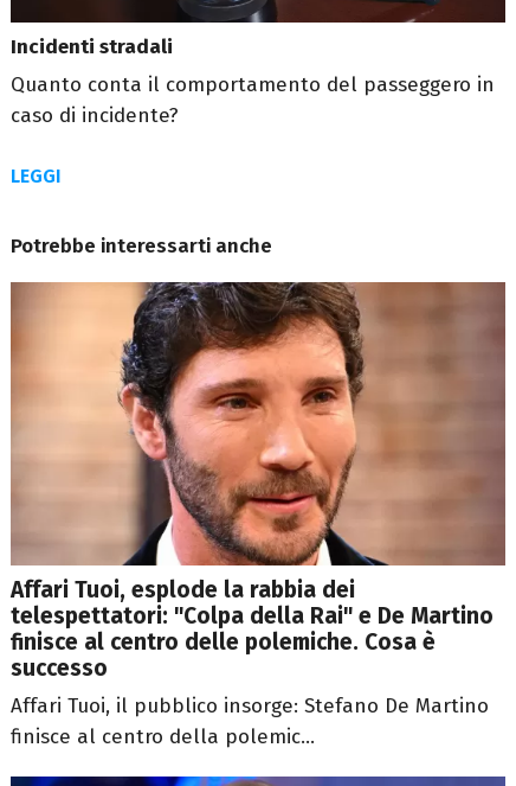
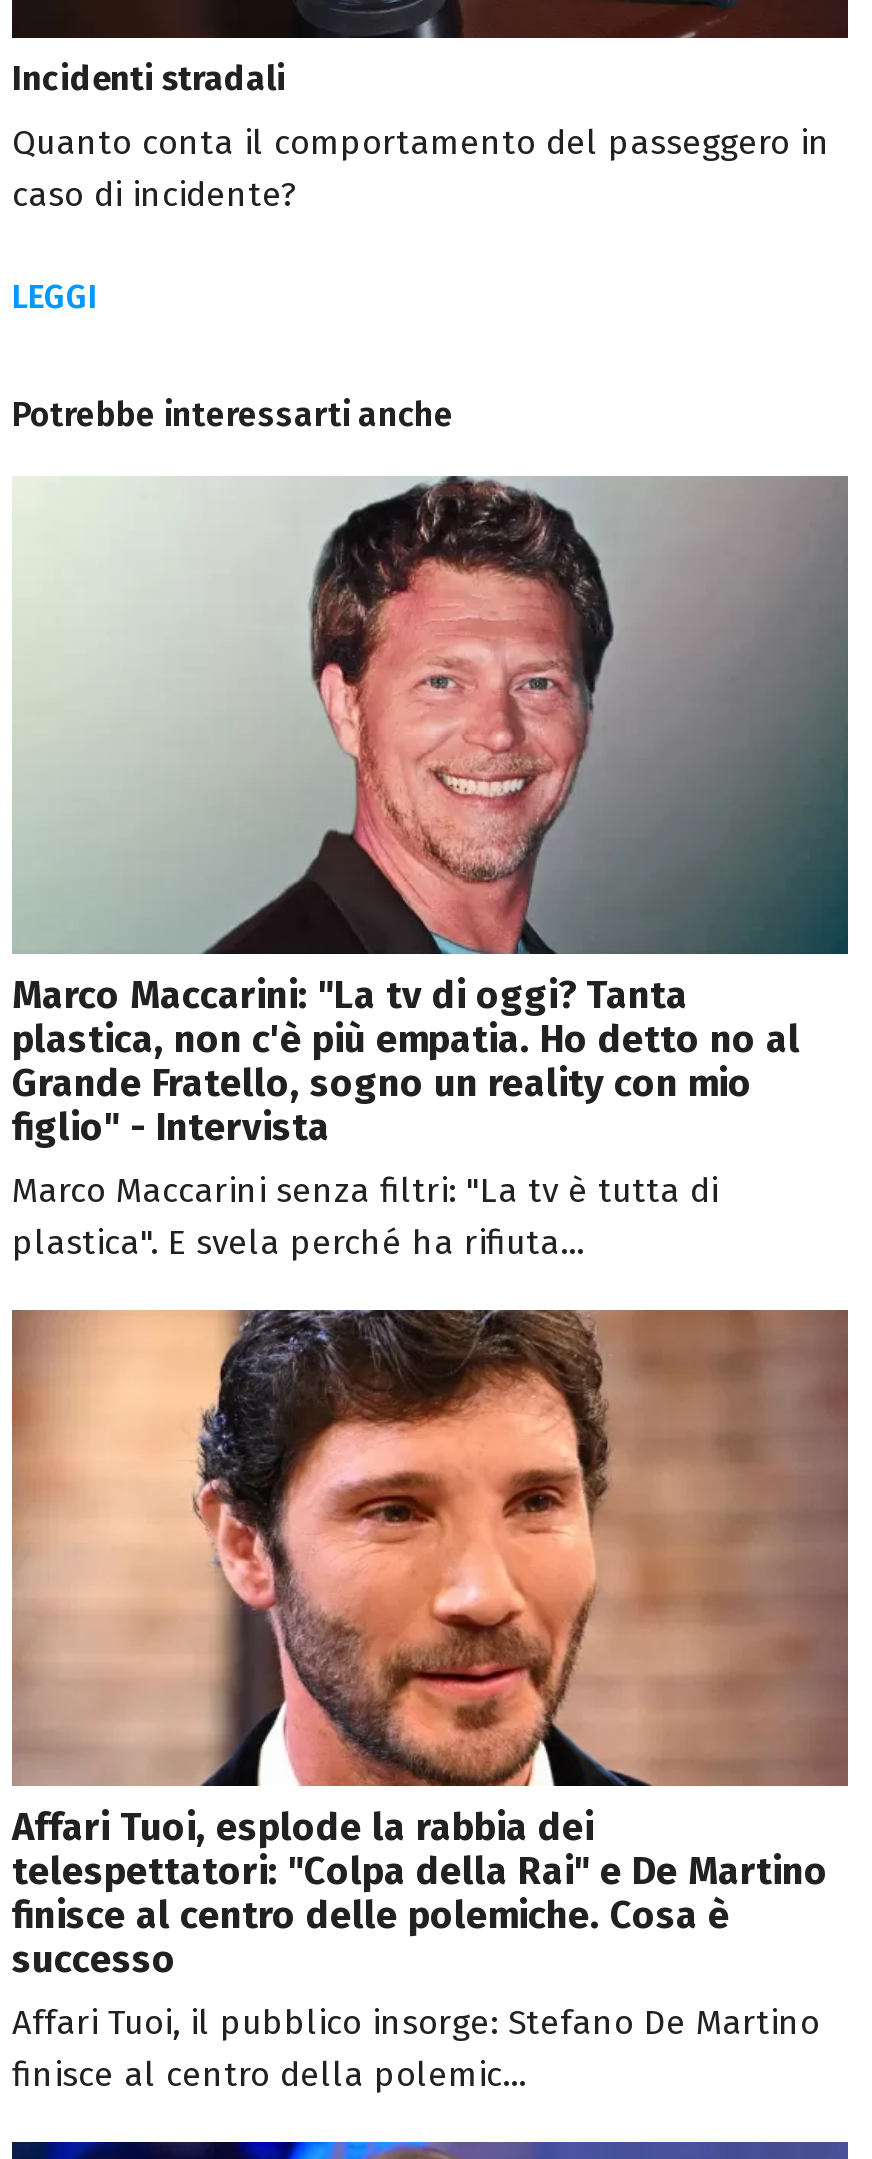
none -> [12,476,850,1263] [image] | Marco Maccarini: "La tv di oggi? Tanta | plastica, non c'è più empatia. Ho detto no al | Grande Fratello, sogno un reality con mio | figlio" - Intervista | Marco Maccarini senza filtri: "La tv è tutta di | plastica". E svela perché ha rifiuta...

